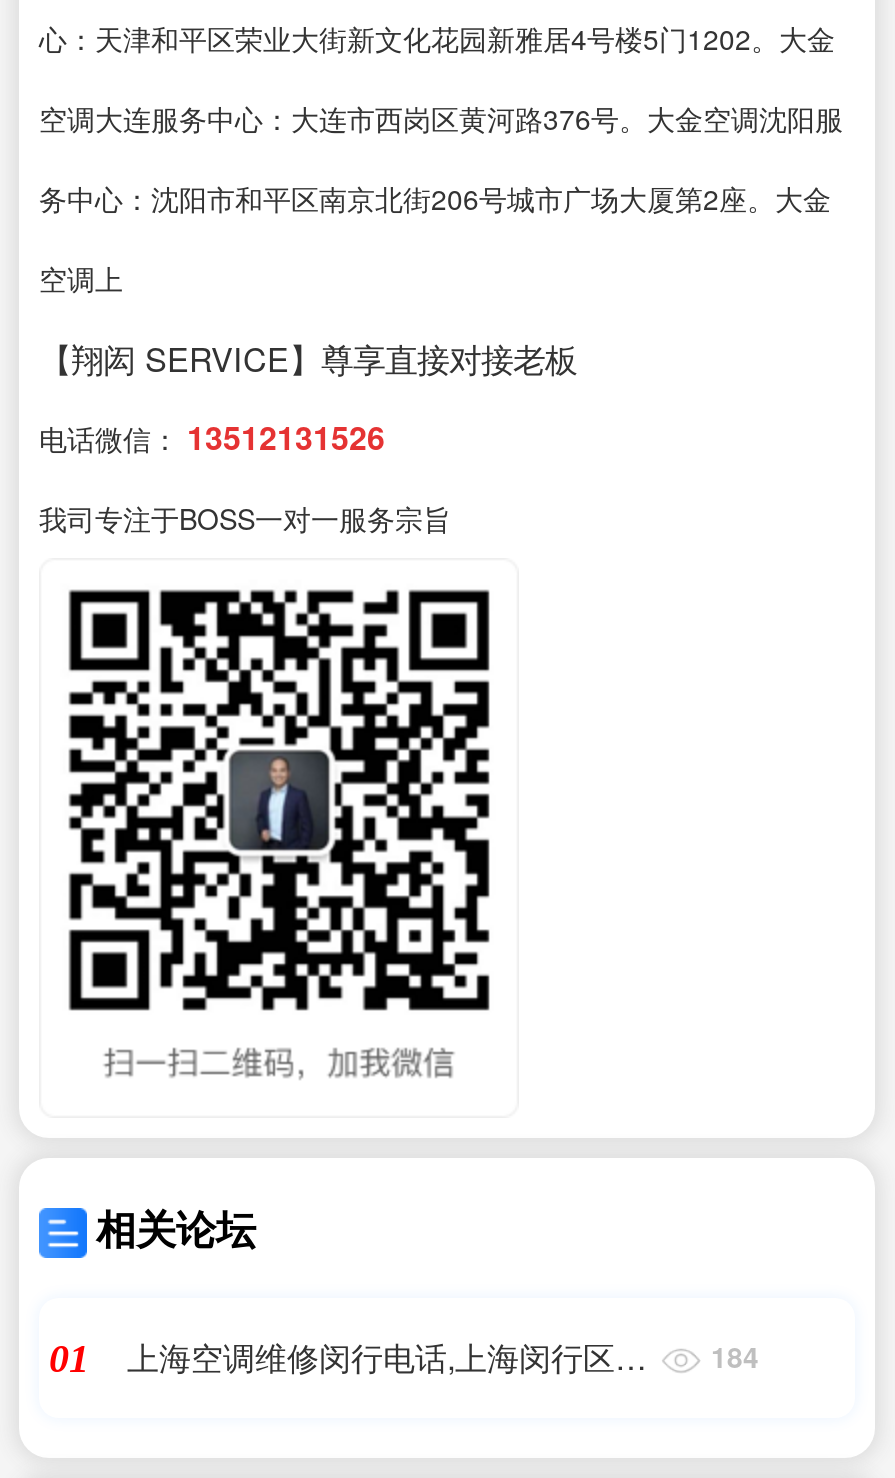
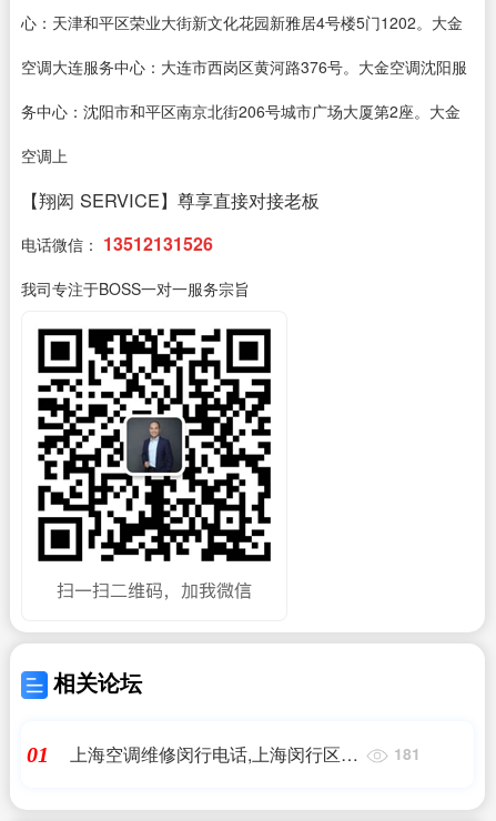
[711,1336,759,1376] 184 -> [394,742,421,764] 181

